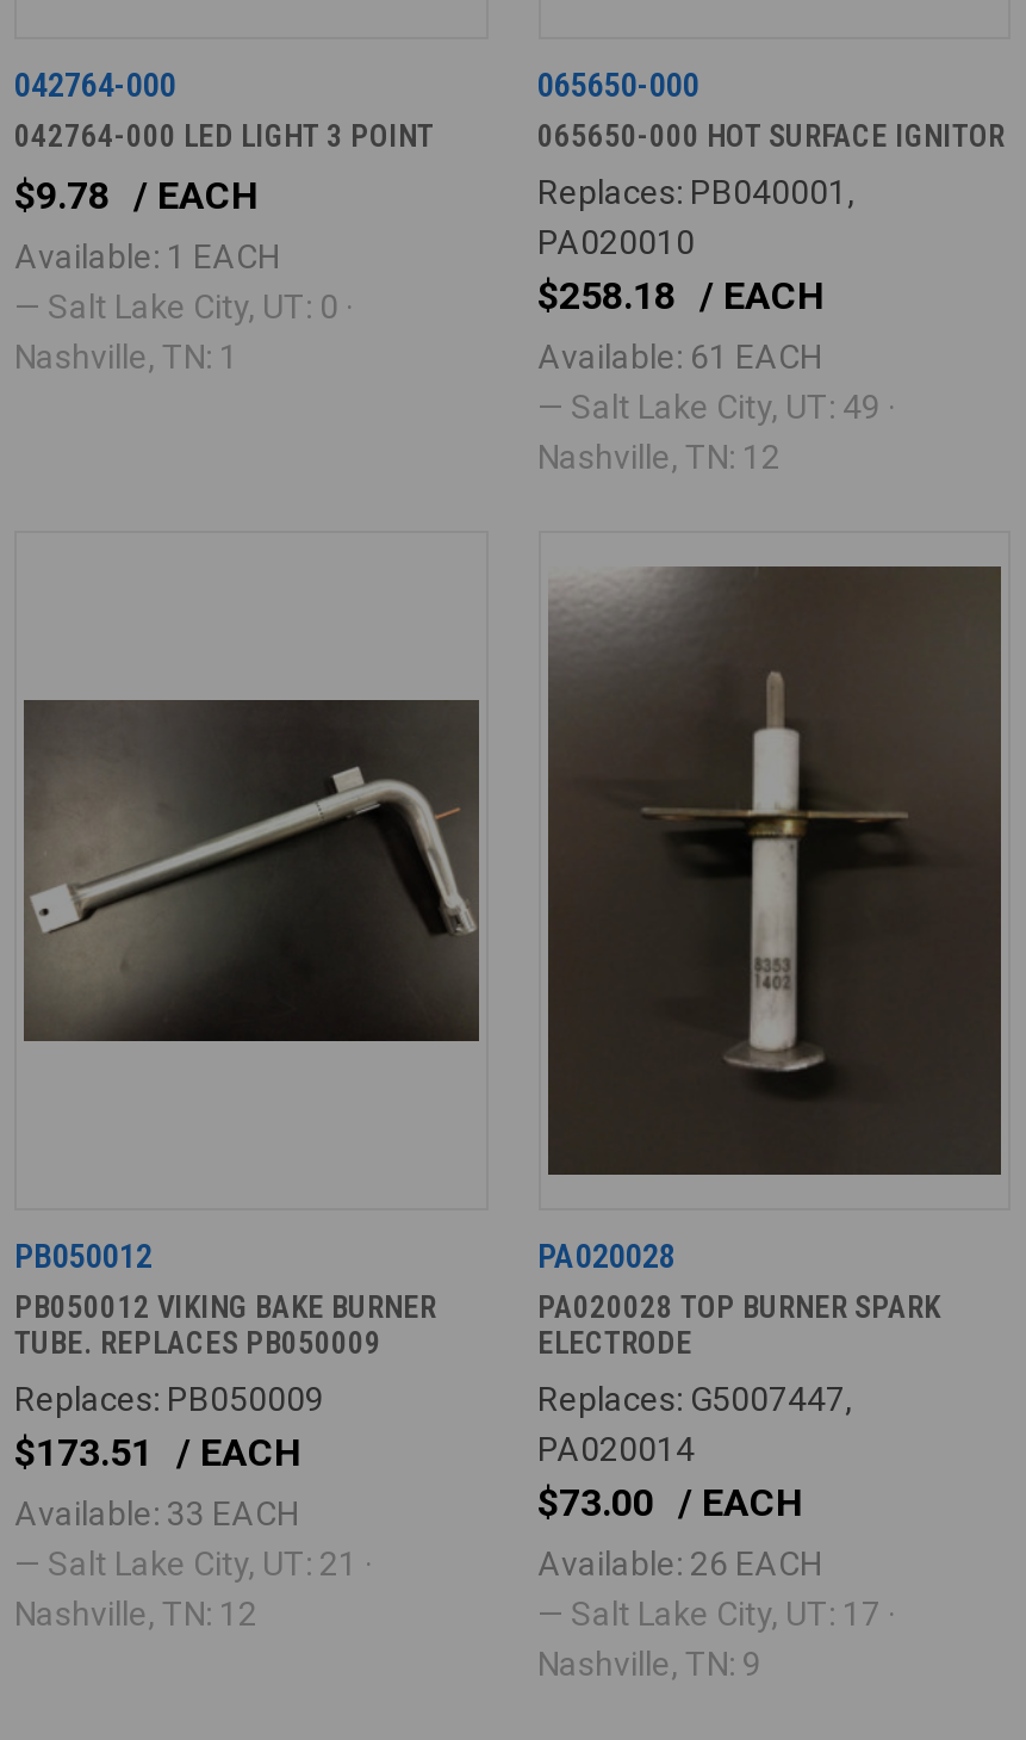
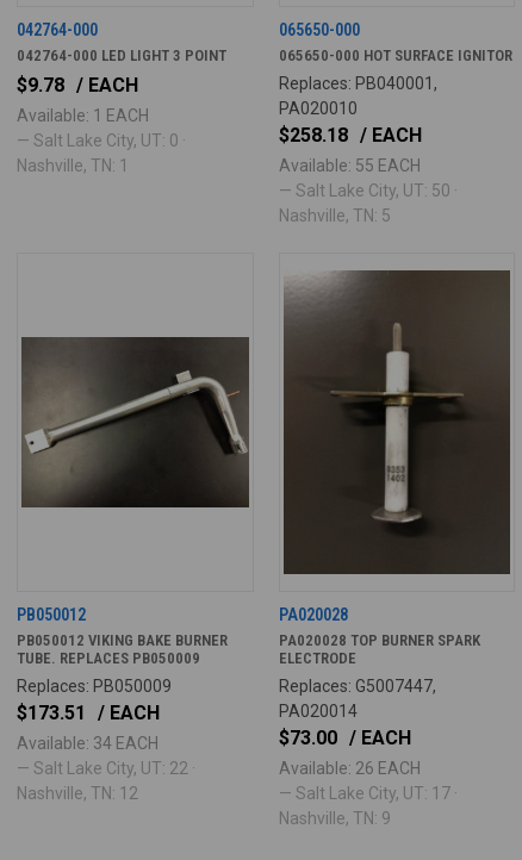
[537,338,821,376] Available: 61 EACH -> [278,156,420,175] Available: 55 EACH
[537,388,895,426] — Salt Lake City, UT: 49 · -> [278,181,457,200] — Salt Lake City, UT: 50 ·
[537,438,781,476] Nashville, TN: 12 -> [278,206,390,225] Nashville, TN: 5
[14,1494,298,1532] Available: 33 EACH -> [17,734,159,753] Available: 34 EACH
[14,1544,372,1583] — Salt Lake City, UT: 21 · -> [17,759,195,778] — Salt Lake City, UT: 22 ·

